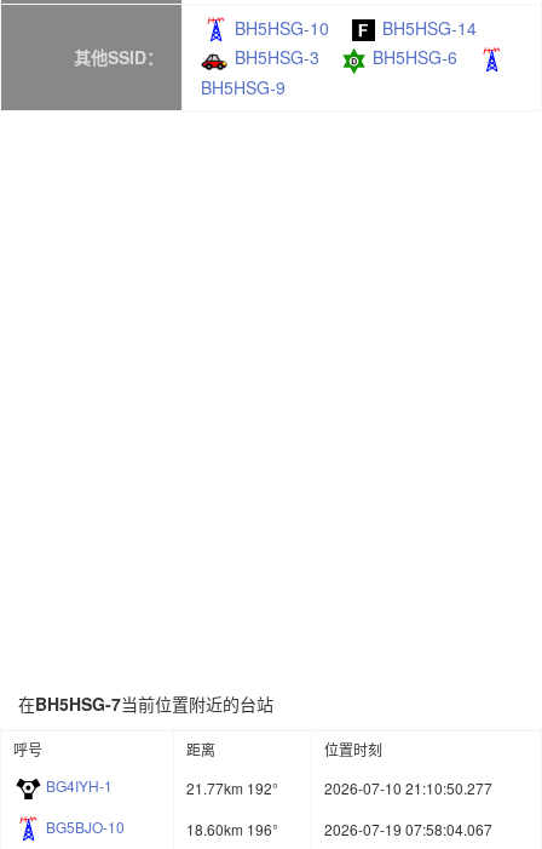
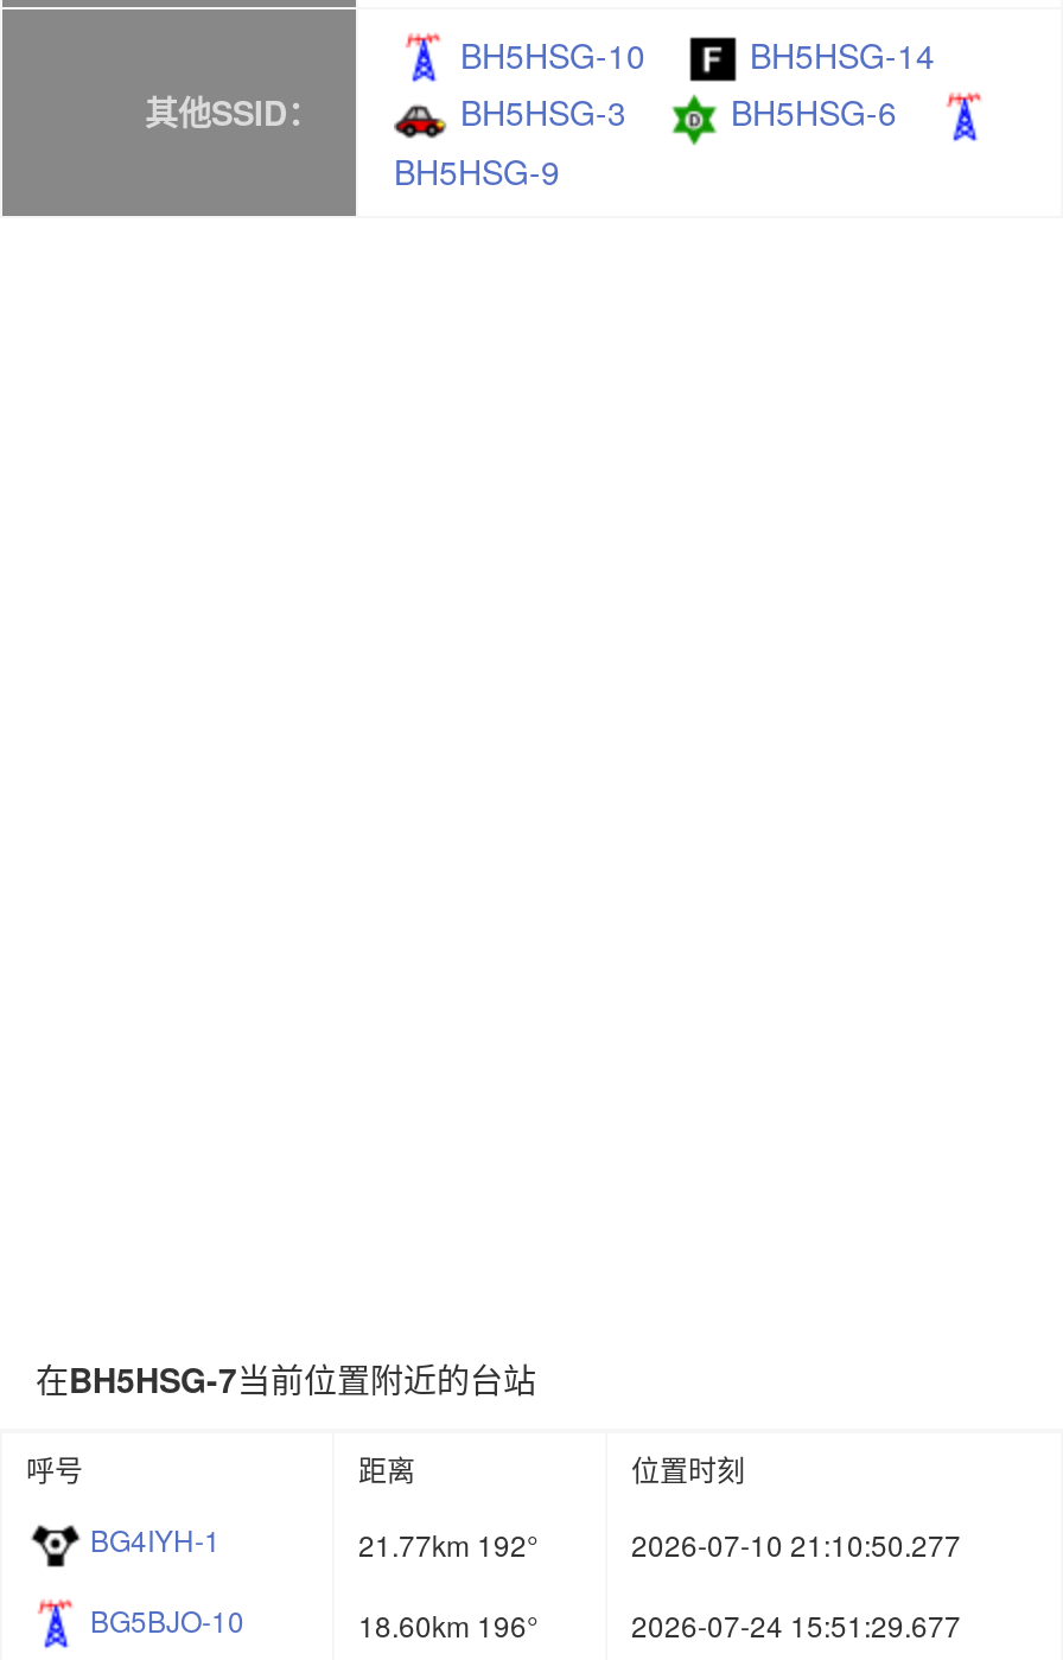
[324,819,492,839] 2026-07-19 07:58:04.067 -> [631,1604,961,1645] 2026-07-24 15:51:29.677

